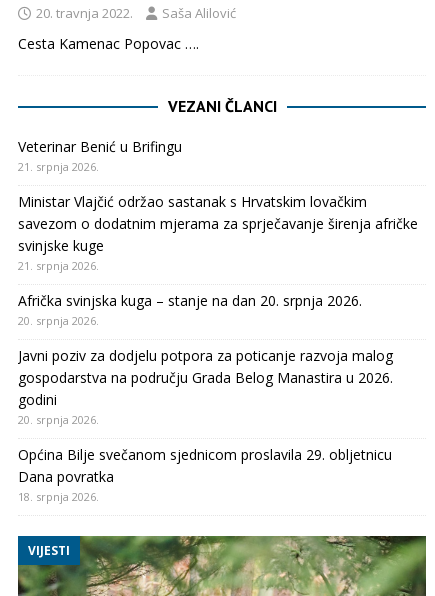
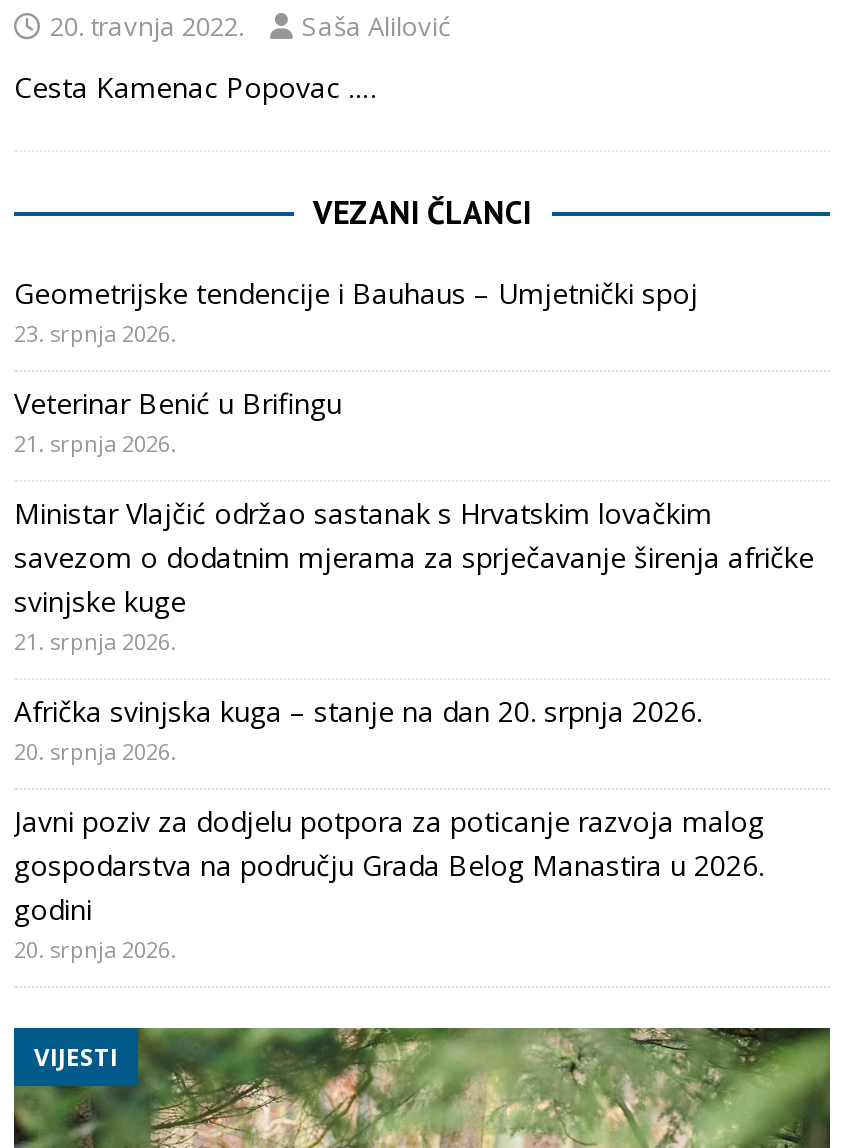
none -> [14,275,698,349] Geometrijske tendencije i Bauhaus – Umjetnički spoj | 23. srpnja 2026.
moved [18,137,418,427] -> [14,385,814,965]: Veterinar Benić u Brifingu | 21. srpnja 2026. | Ministar Vlajčić održao sastanak s Hrvatskim lovačkim | ... | godini | 20. srpnja 2026.
[18,445,392,504] Općina Bilje svečanom sjednicom proslavila 29. obljetnicu | Dana povratka | 18. srpnja 2026. -> none

